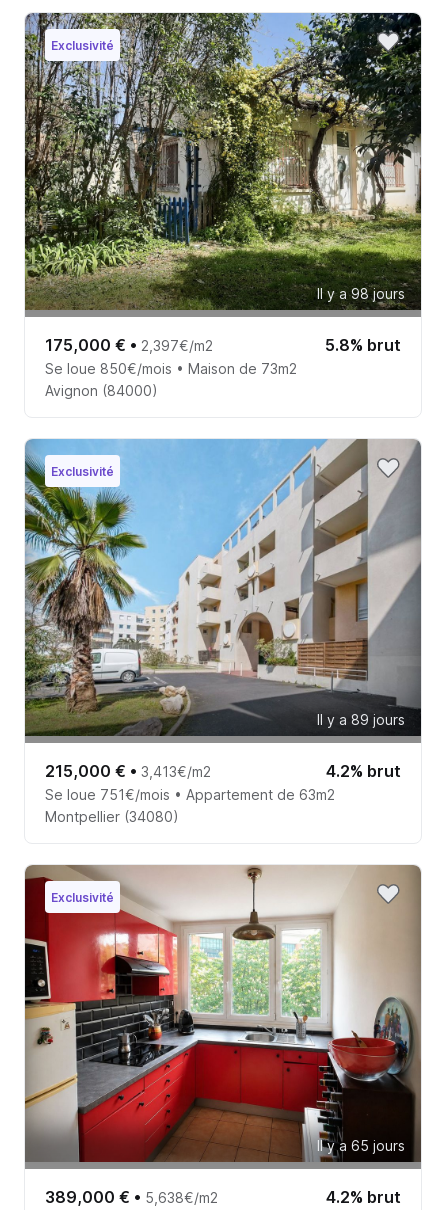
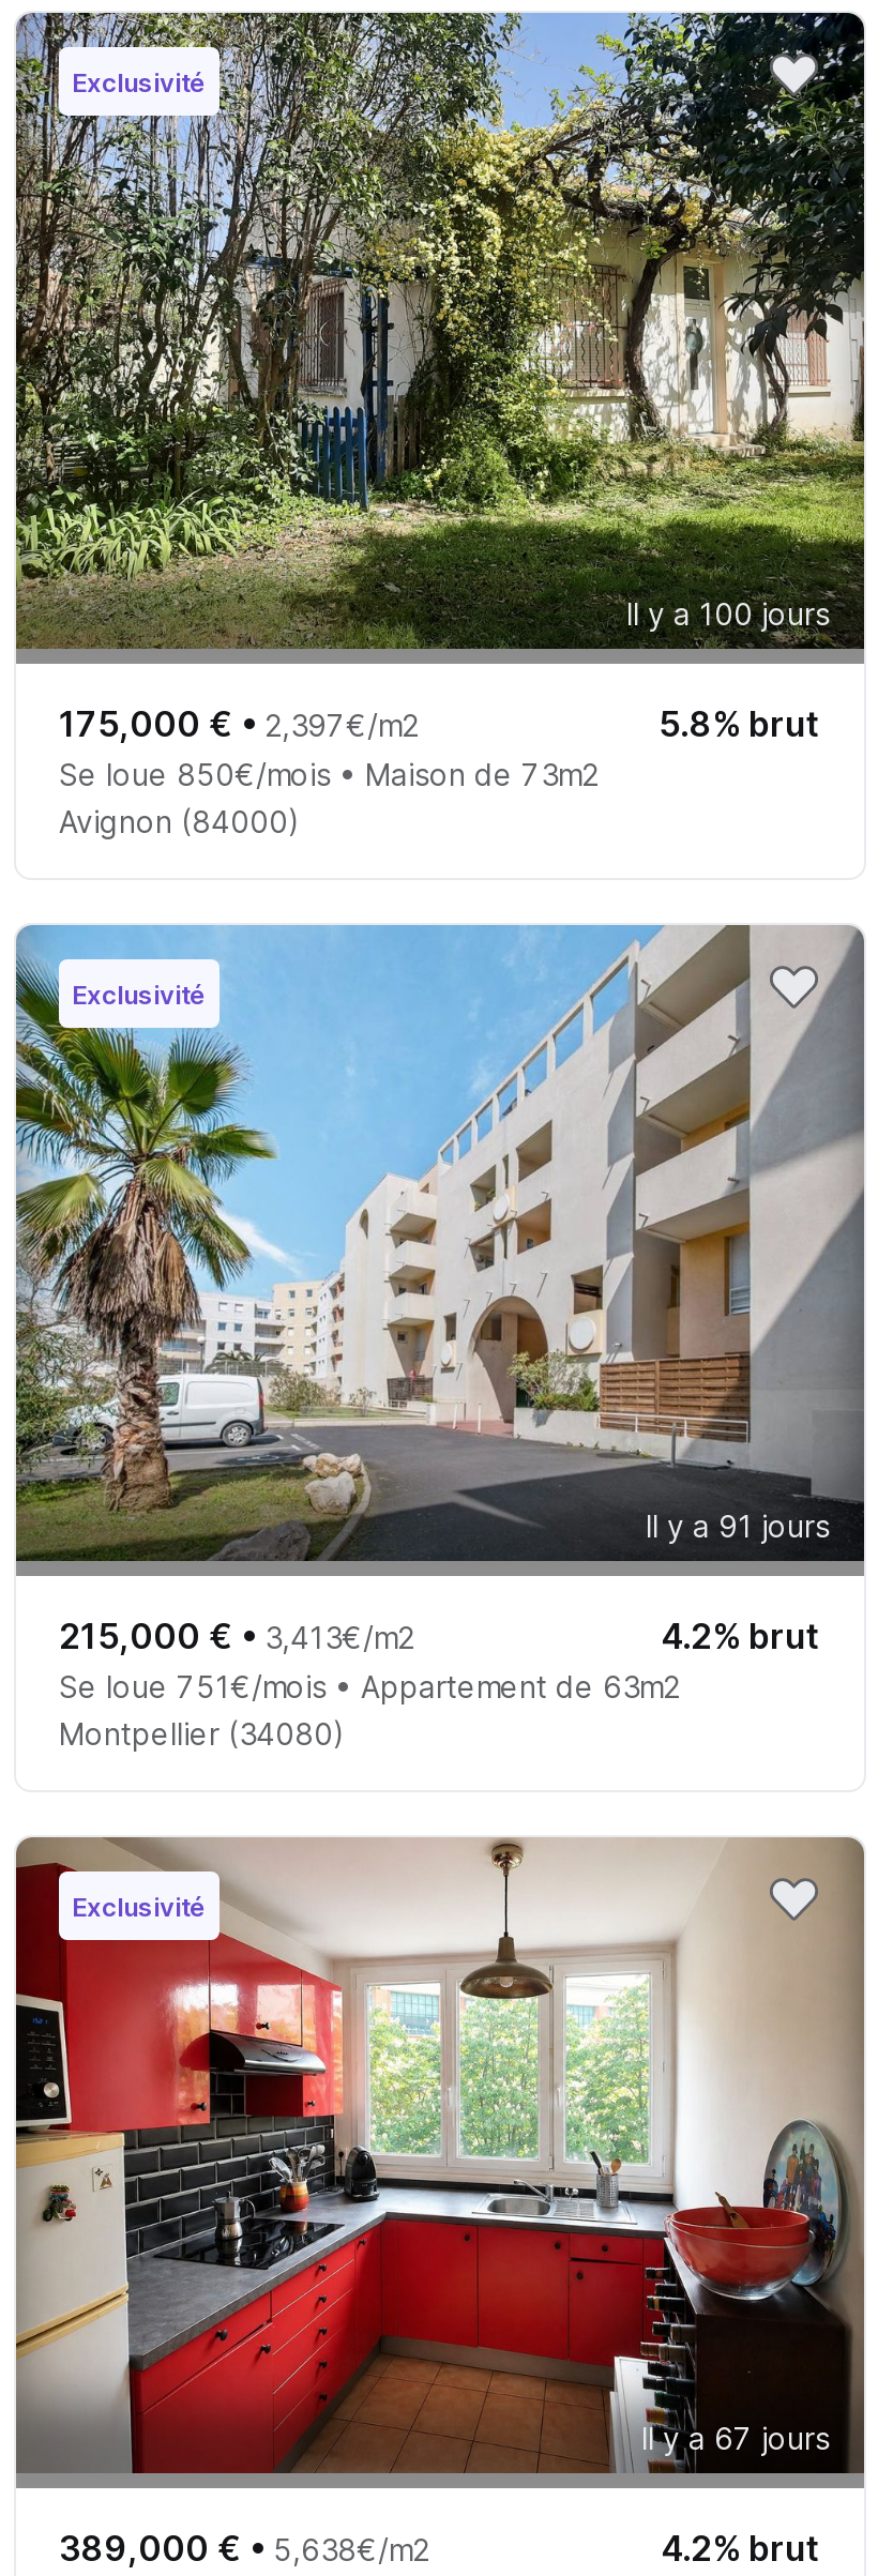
[317,285,405,302] Il y a 98 jours -> [626,595,830,632] Il y a 100 jours
[317,711,405,728] Il y a 89 jours -> [646,1507,830,1544] Il y a 91 jours
[317,1137,405,1154] Il y a 65 jours -> [641,2420,830,2456] Il y a 67 jours

